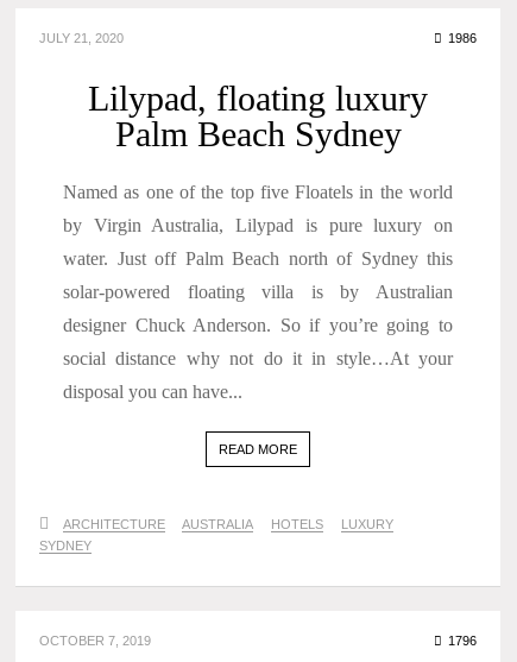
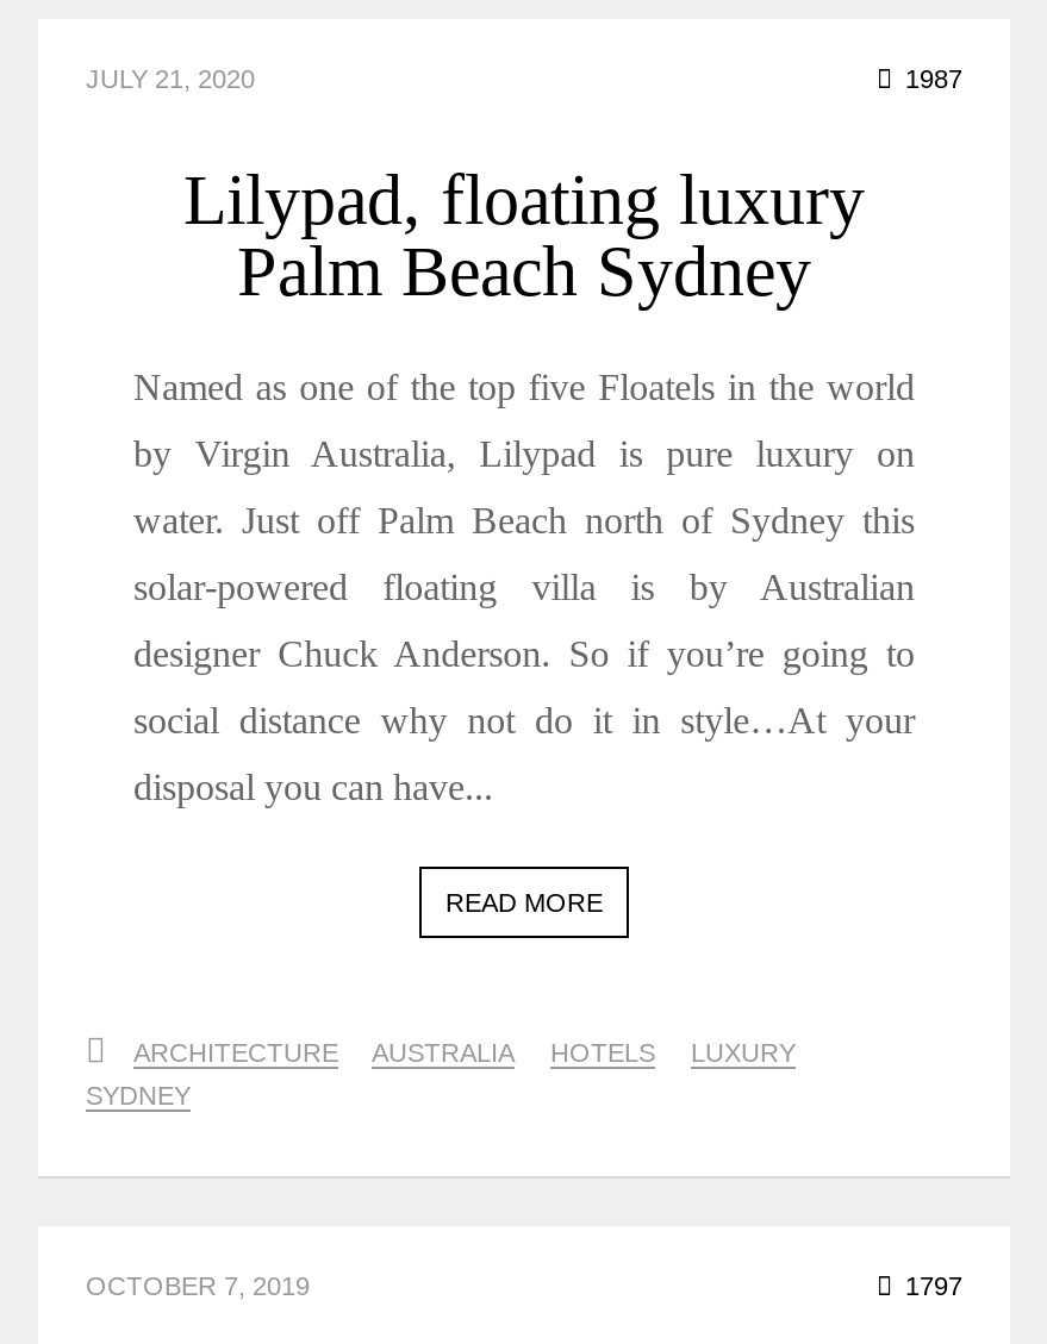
[448,31,477,45] 1986 -> [905,65,962,93] 1987
[448,634,477,648] 1796 -> [905,1272,962,1300] 1797

